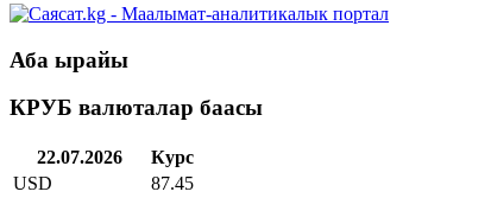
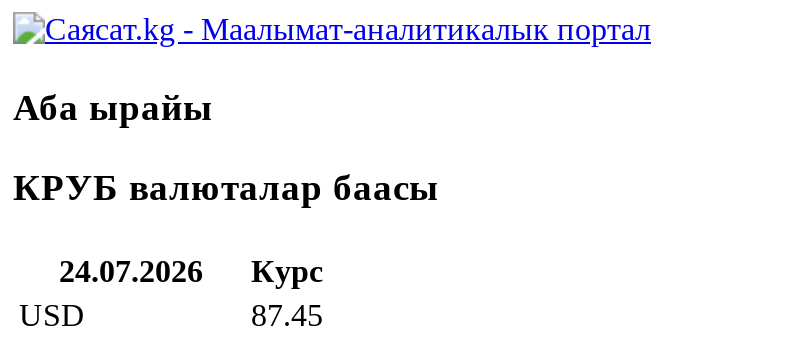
[37,147,194,167] 22.07.2026 Курс -> [59,254,323,288] 24.07.2026 Курс

